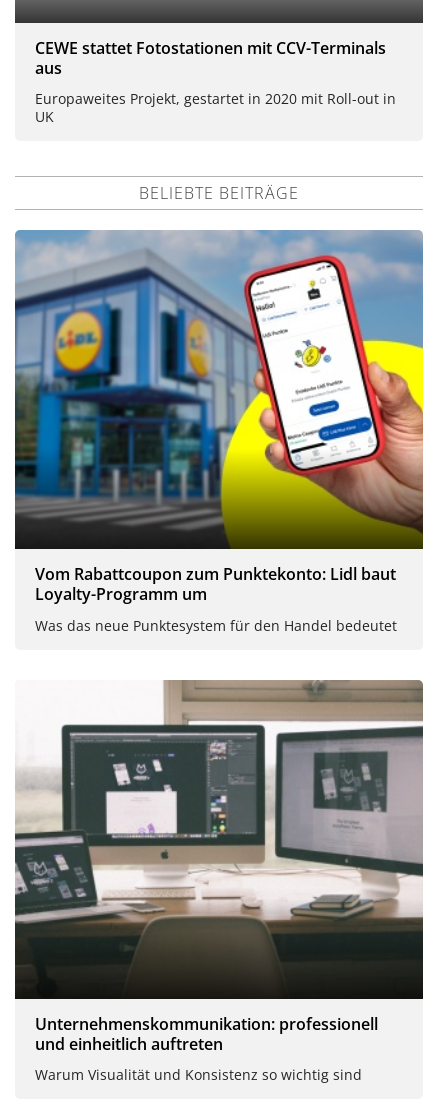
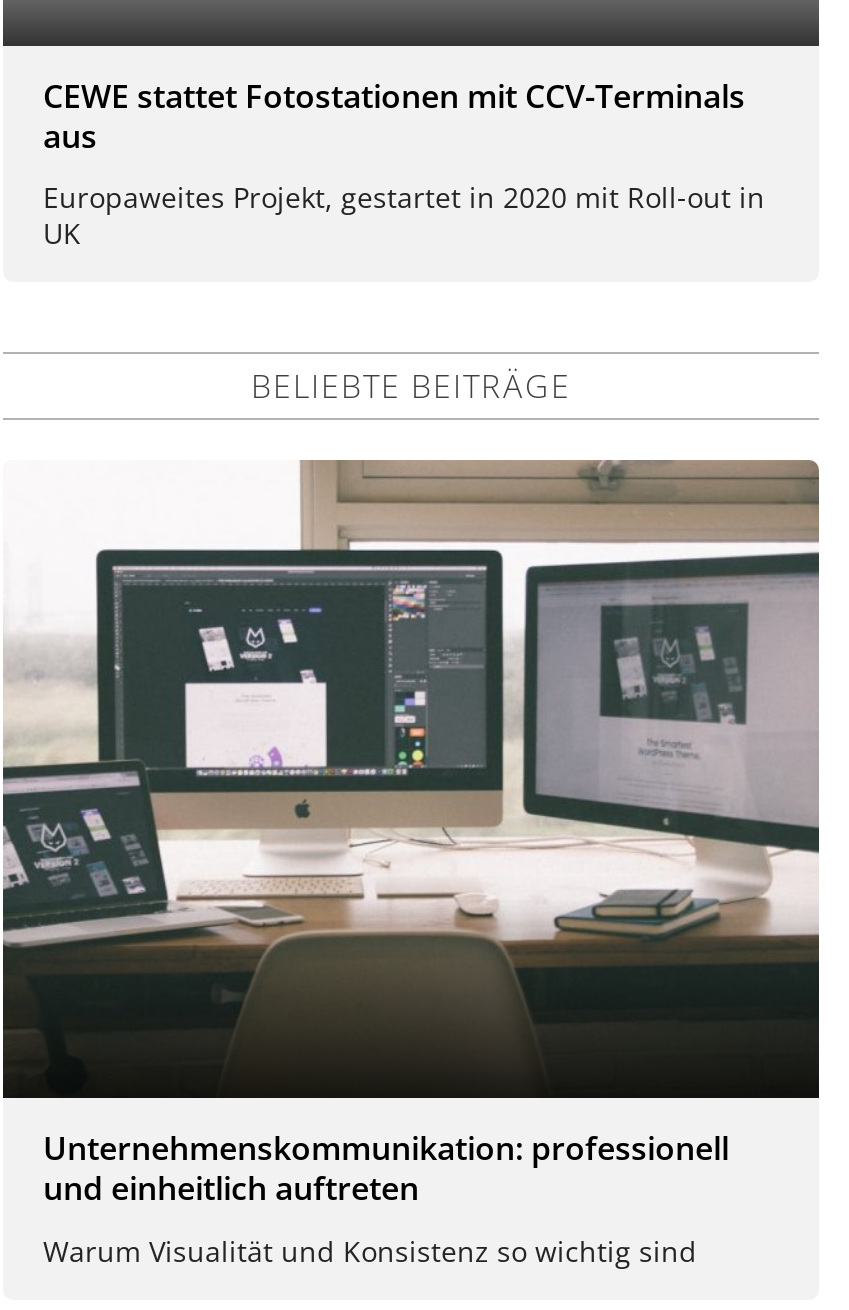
[15,229,424,635] [image] | Vom Rabattcoupon zum Punktekonto: Lidl baut | Loyalty-Programm um | Was das neue Punktesystem für den Handel bedeutet -> none

